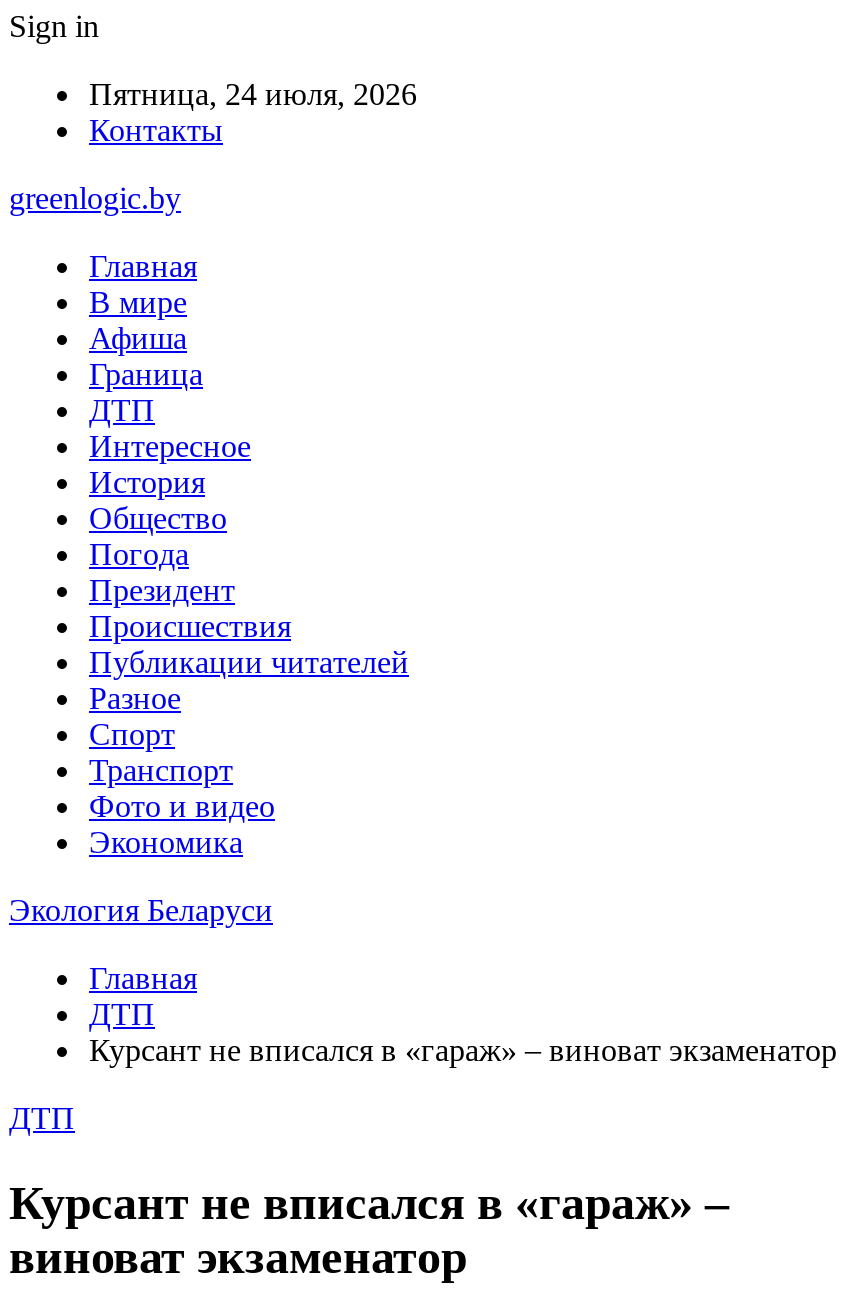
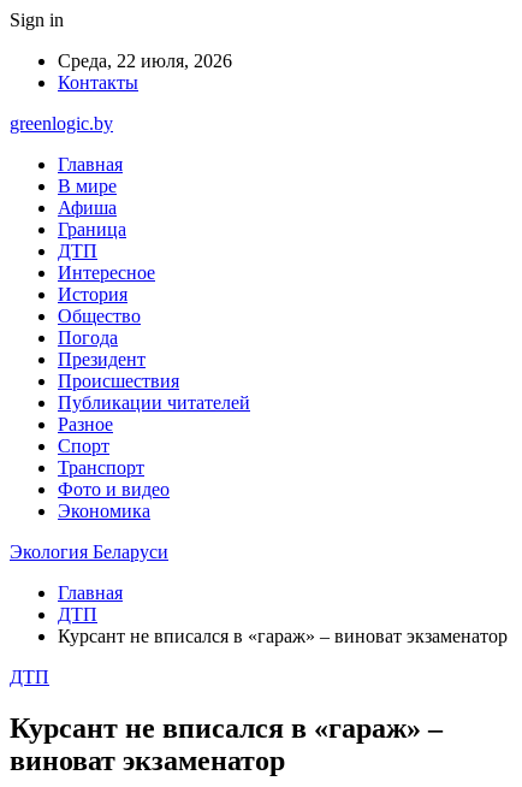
[89,77,417,111] Пятница, 24 июля, 2026 -> [58,51,232,71] Среда, 22 июля, 2026

